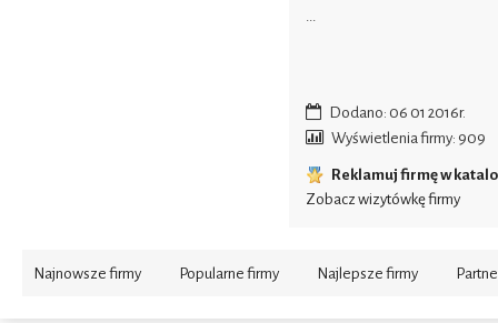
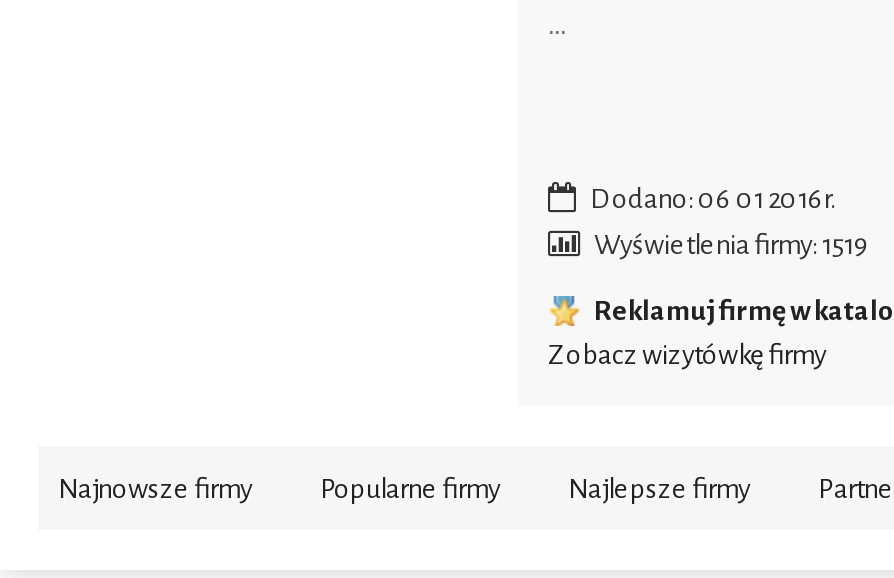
[331,130,486,147] Wyświetlenia firmy: 909 -> [594,230,870,260] Wyświetlenia firmy: 1519

